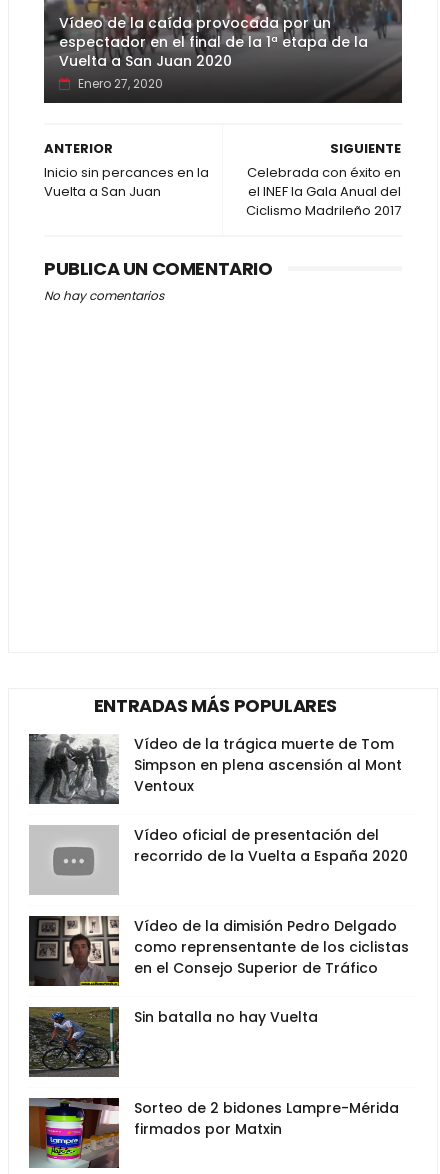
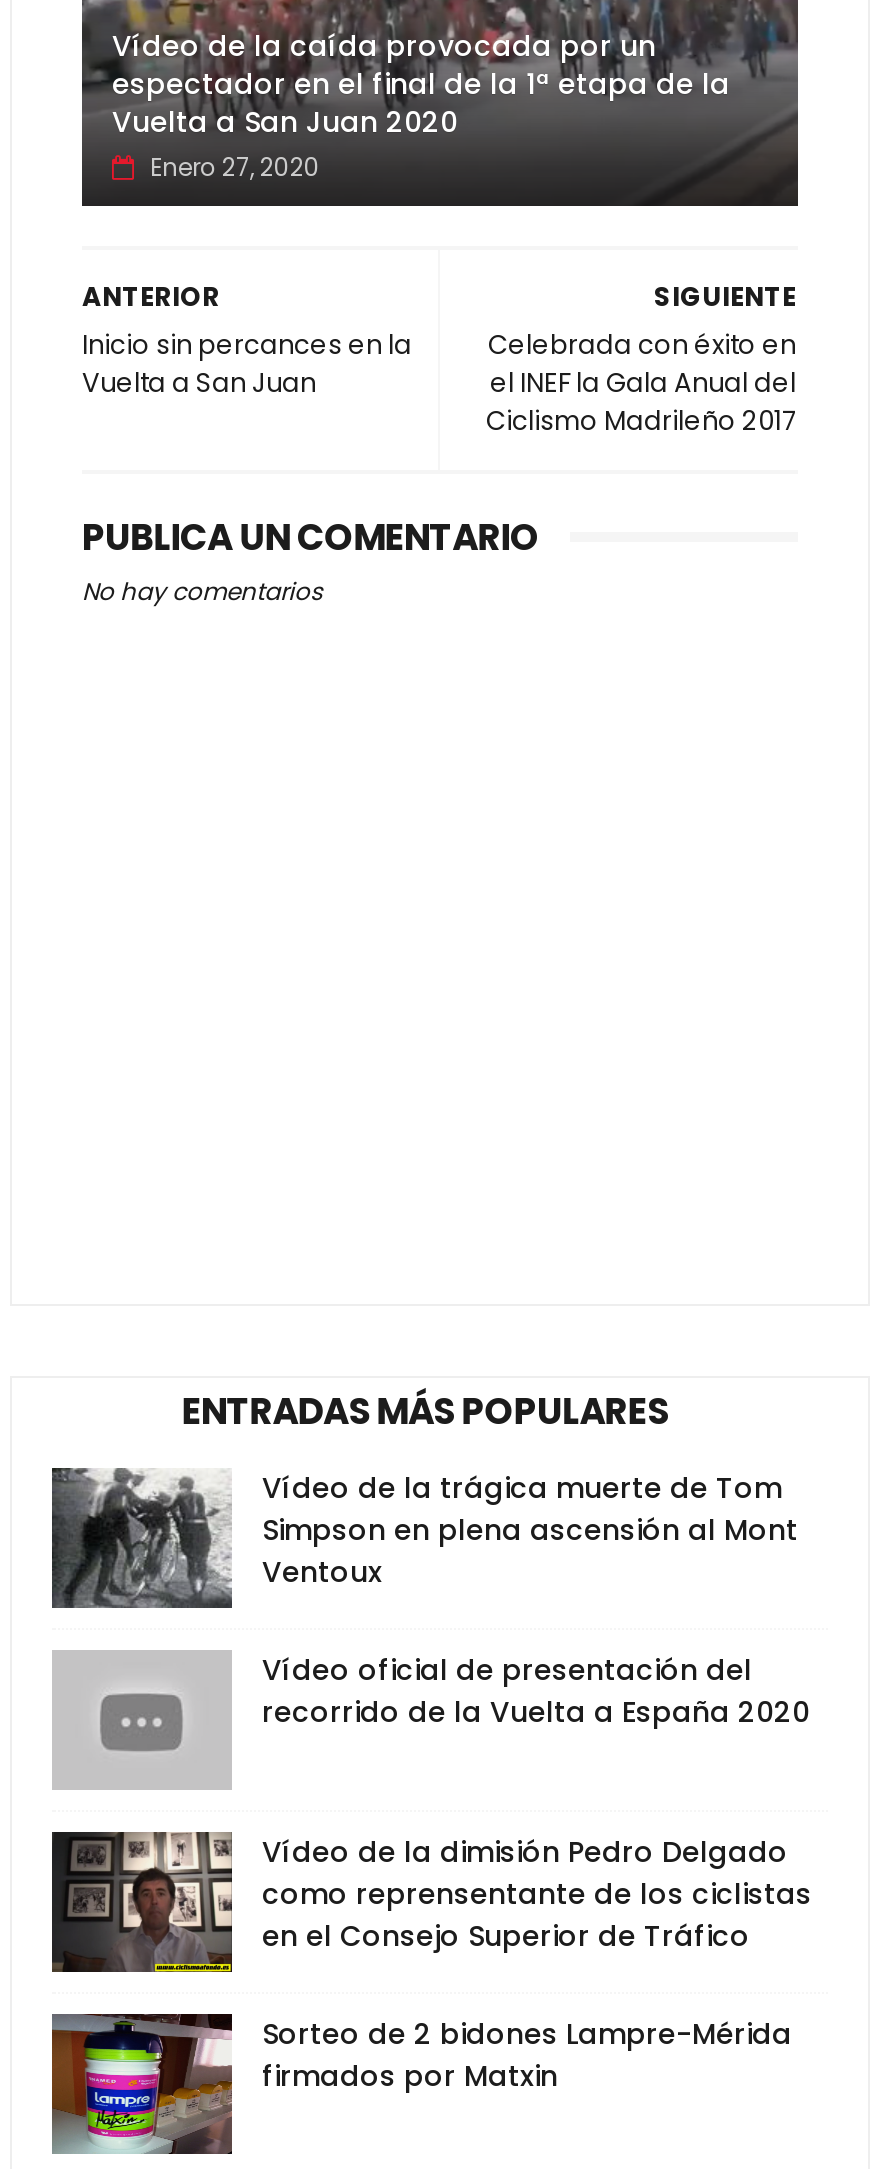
[30,1007,318,1077] [image] | Sin batalla no hay Vuelta -> none

